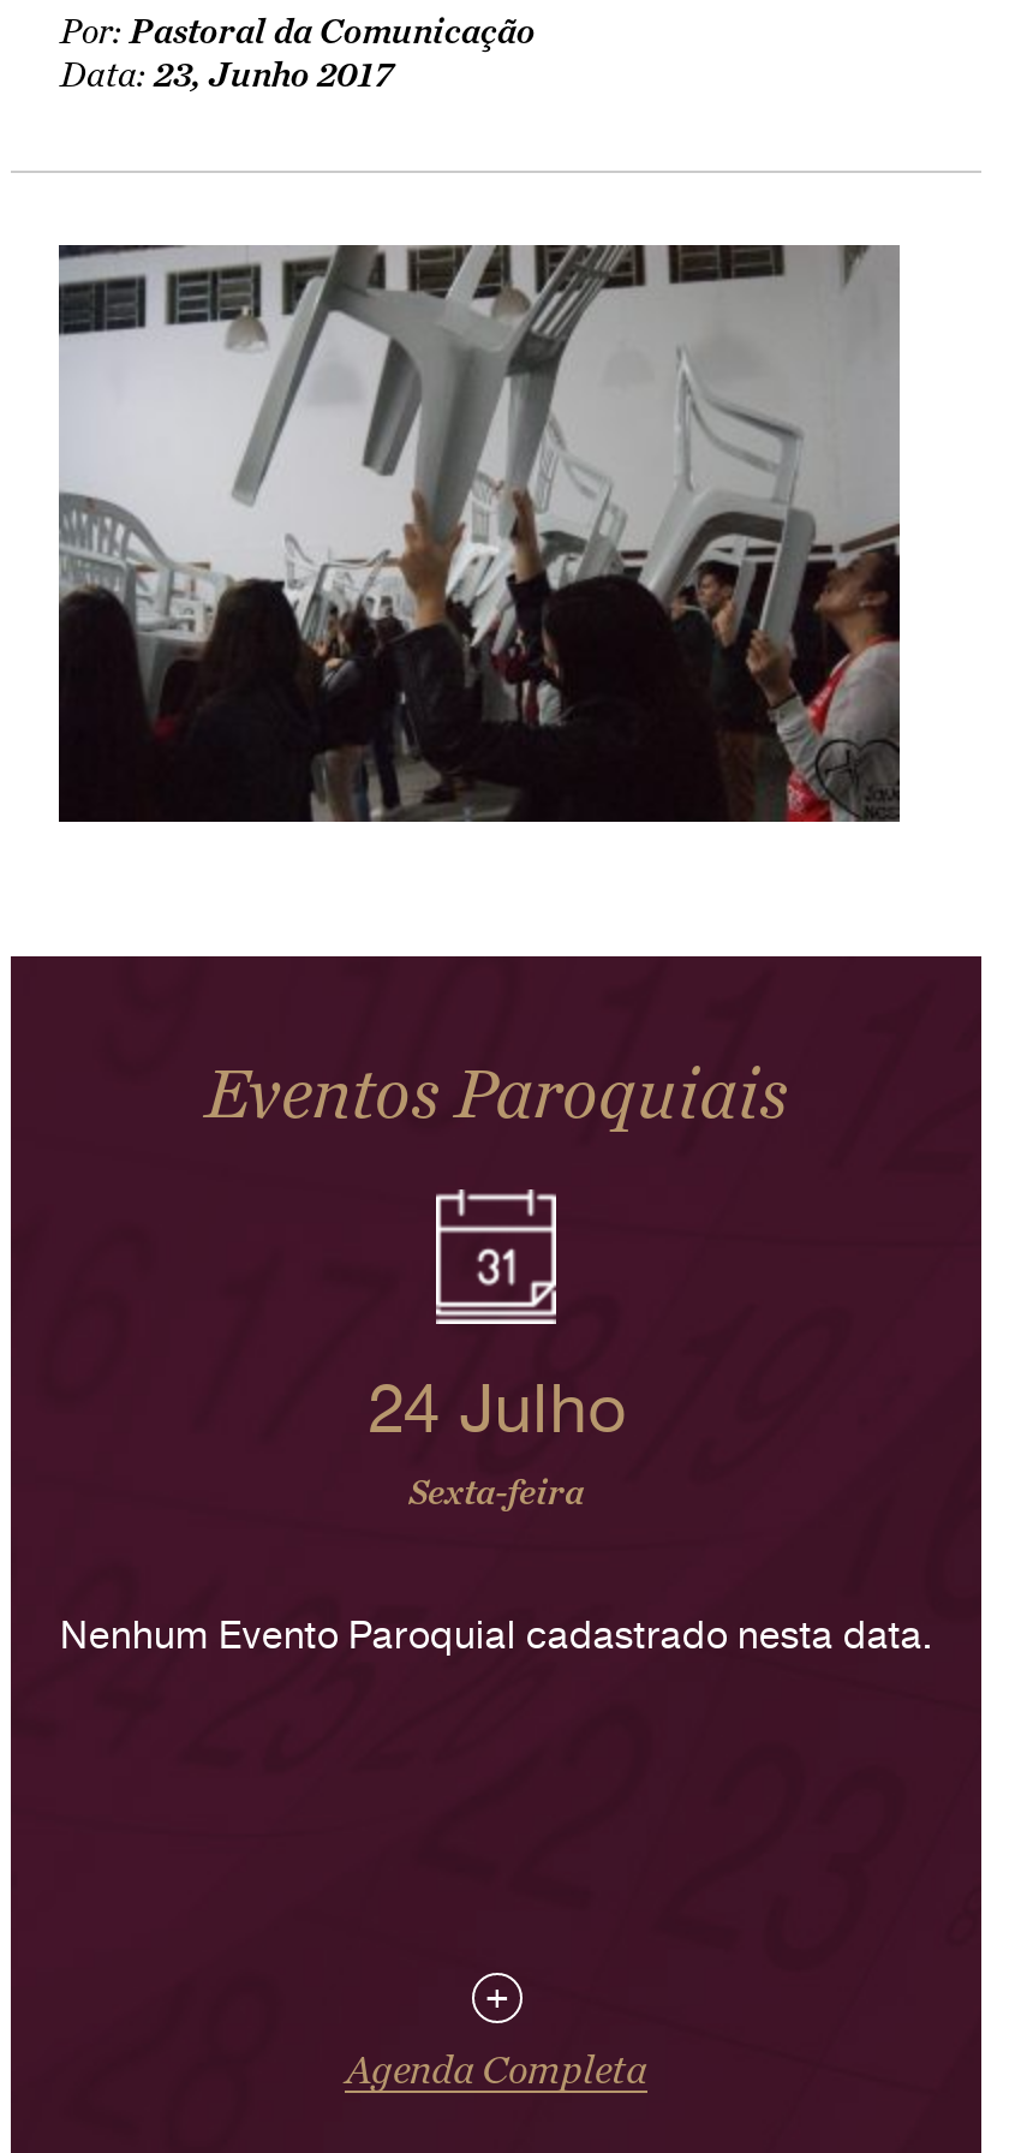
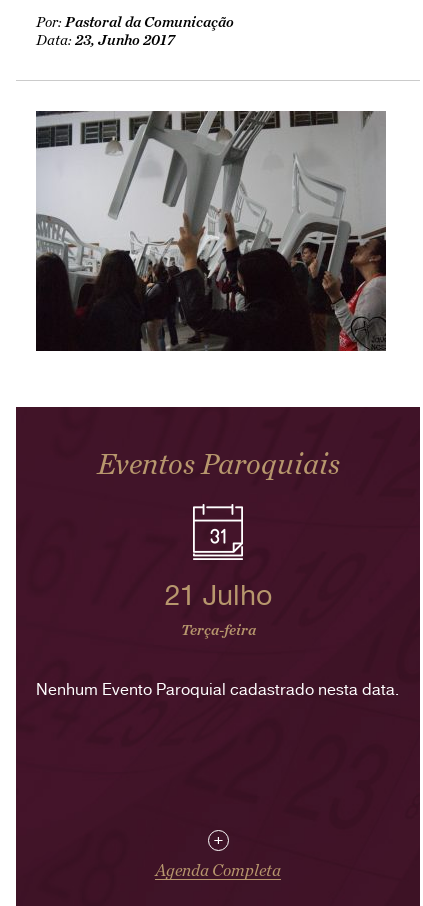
[366,1365,626,1511] 24 Julho | Sexta-feira -> [164,577,272,638] 21 Julho | Terça-feira

